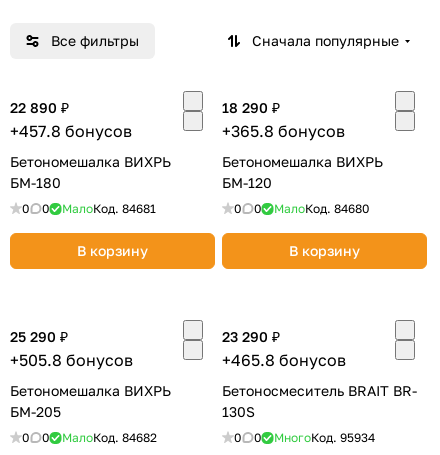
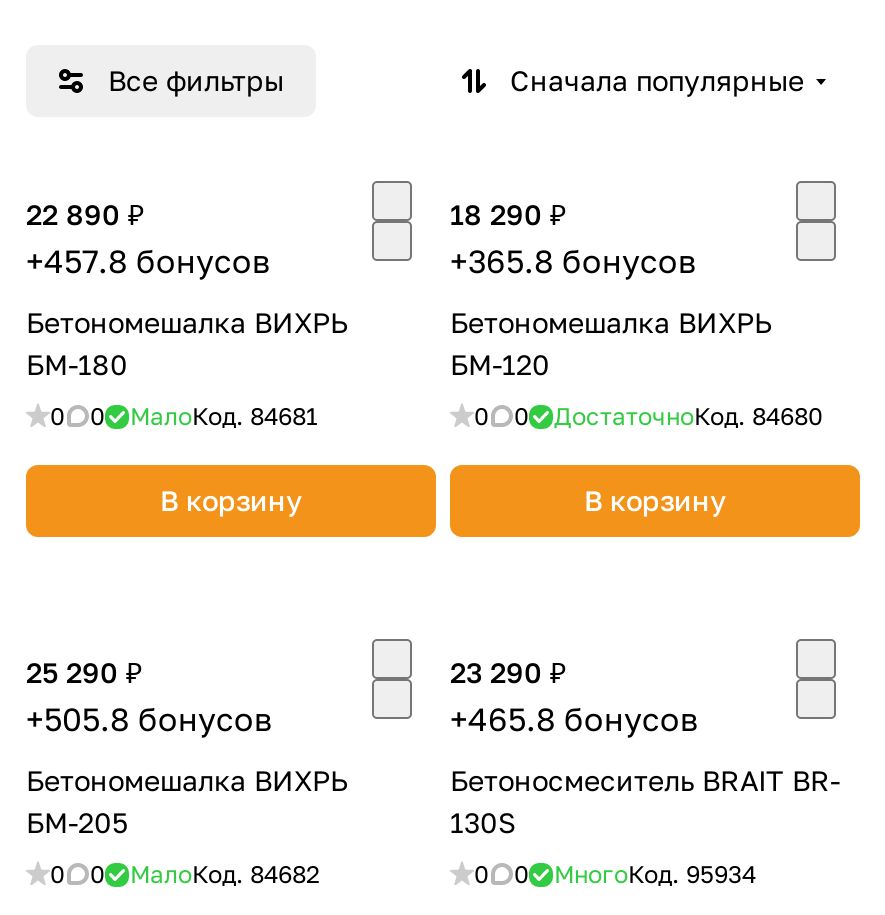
[274,201,369,216] МалоКод. 84680 -> [554,401,822,431] ДостаточноКод. 84680

